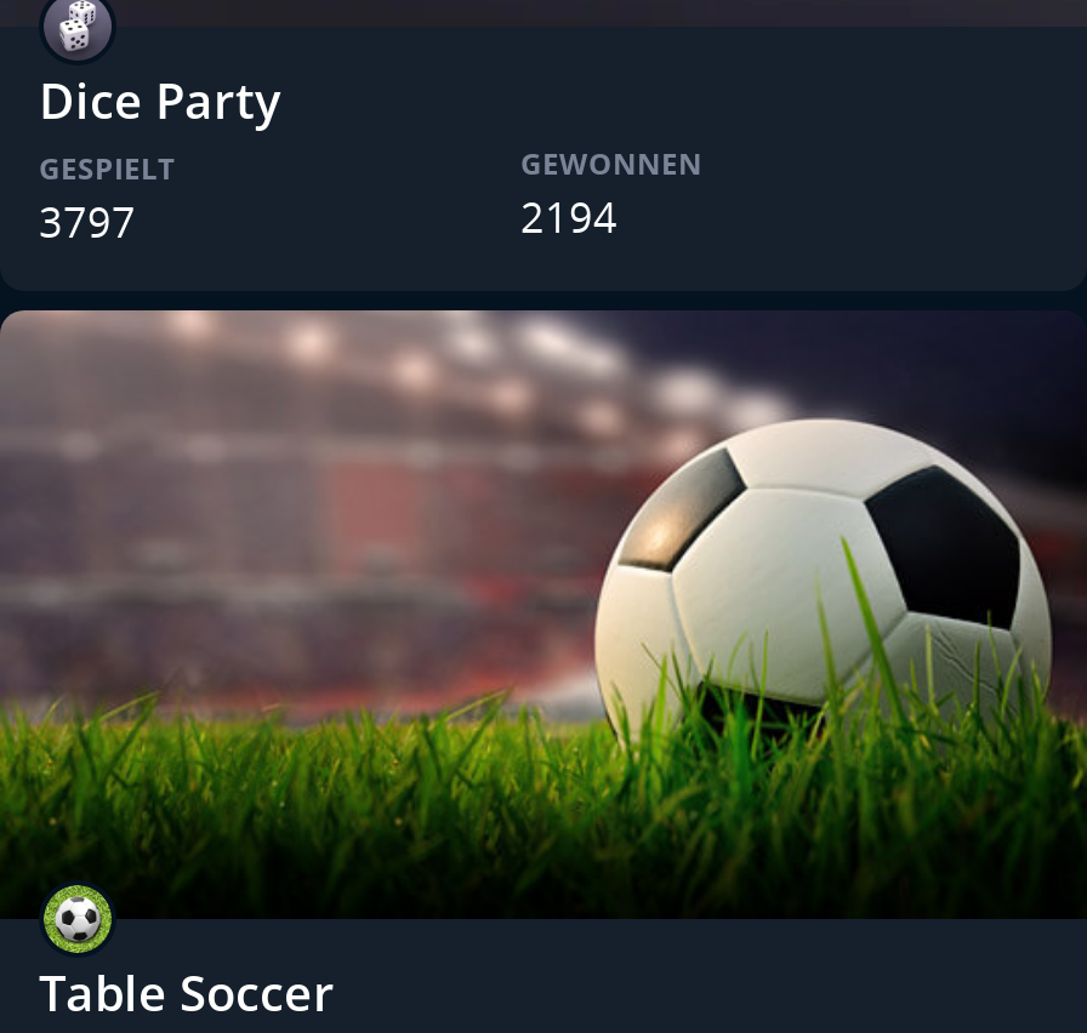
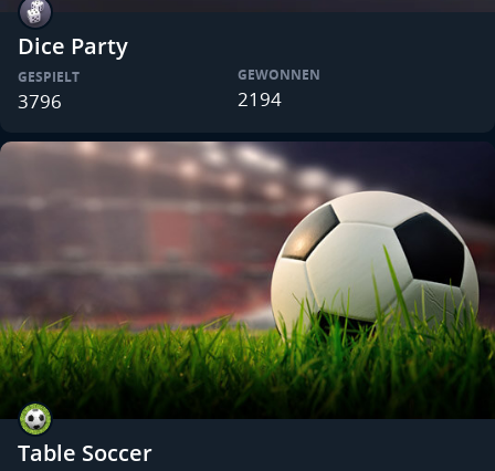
[39,194,136,249] 3797 -> [18,88,62,114] 3796

